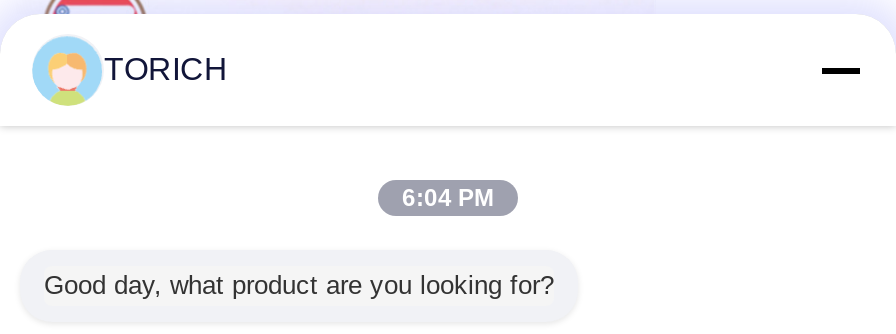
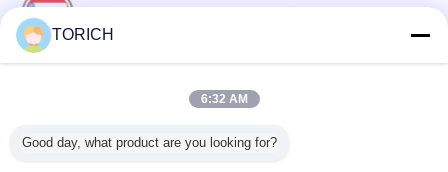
[402,184,494,212] 6:04 PM -> [200,92,247,106] 6:32 AM

